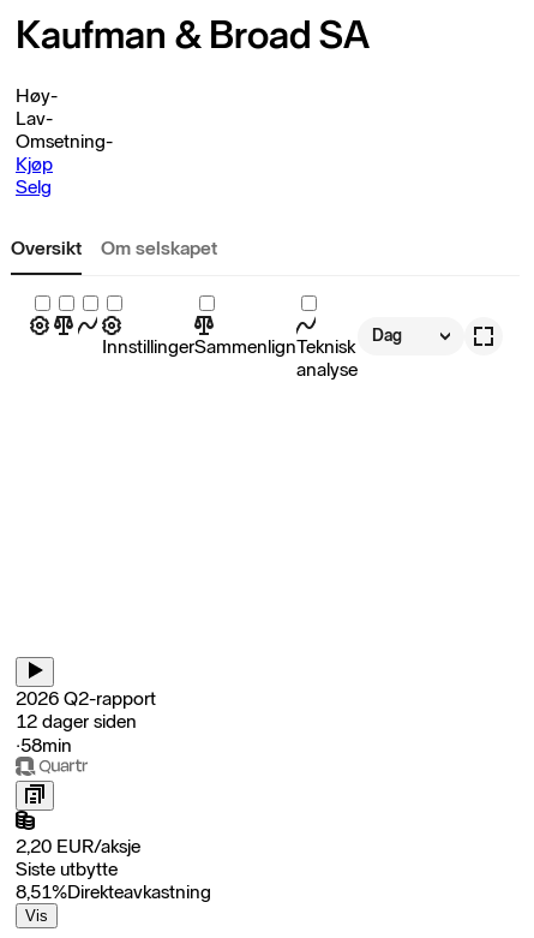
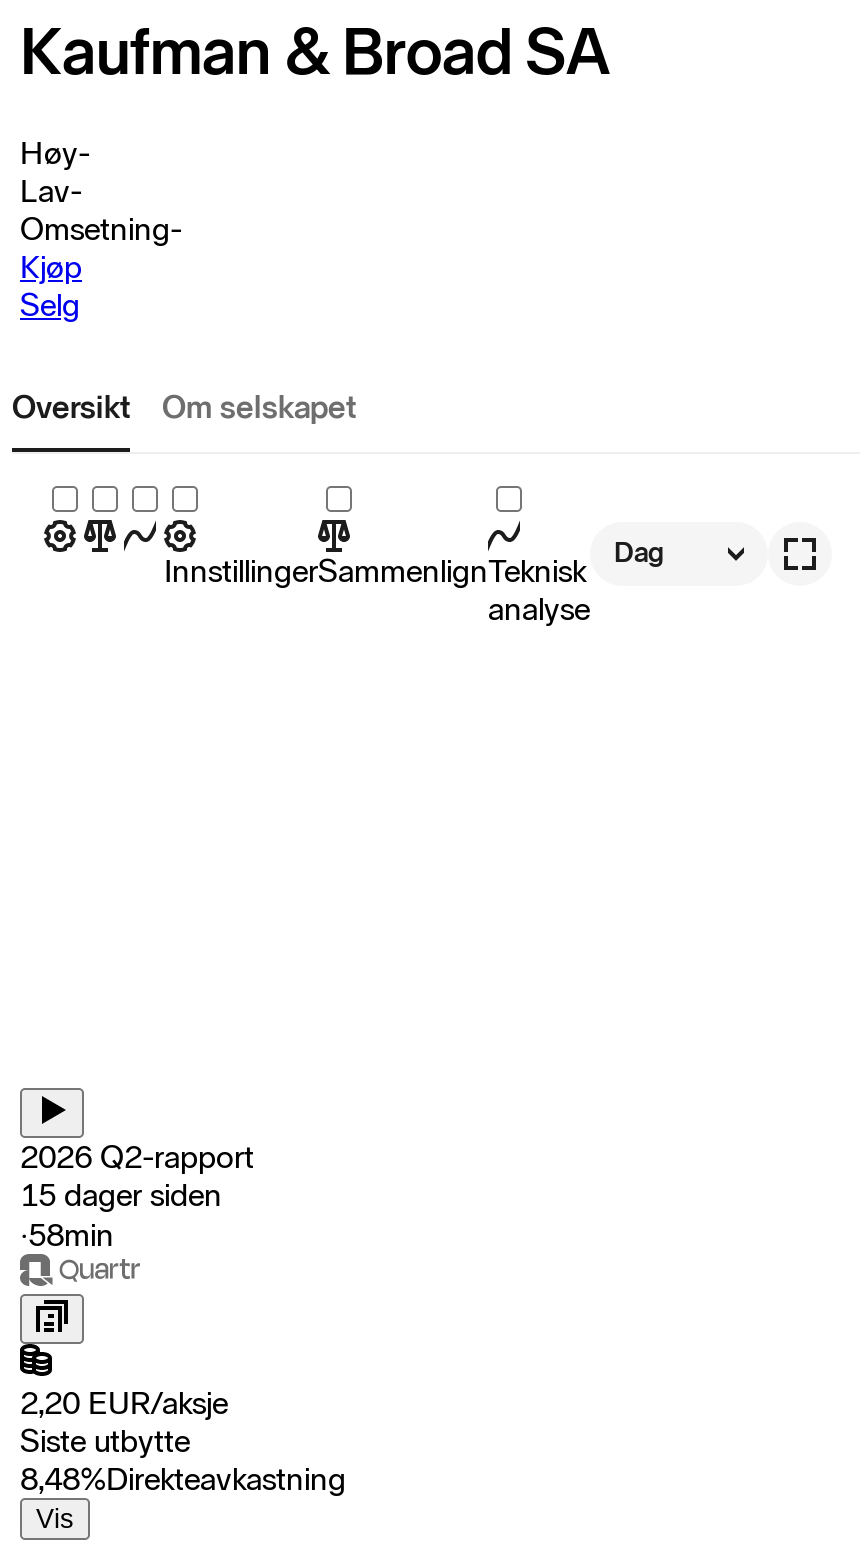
[16,710,137,732] 12 dager siden -> [20,1176,222,1214] 15 dager siden
[16,880,211,903] 8,51%Direkteavkastning -> [20,1460,346,1498] 8,48%Direkteavkastning

